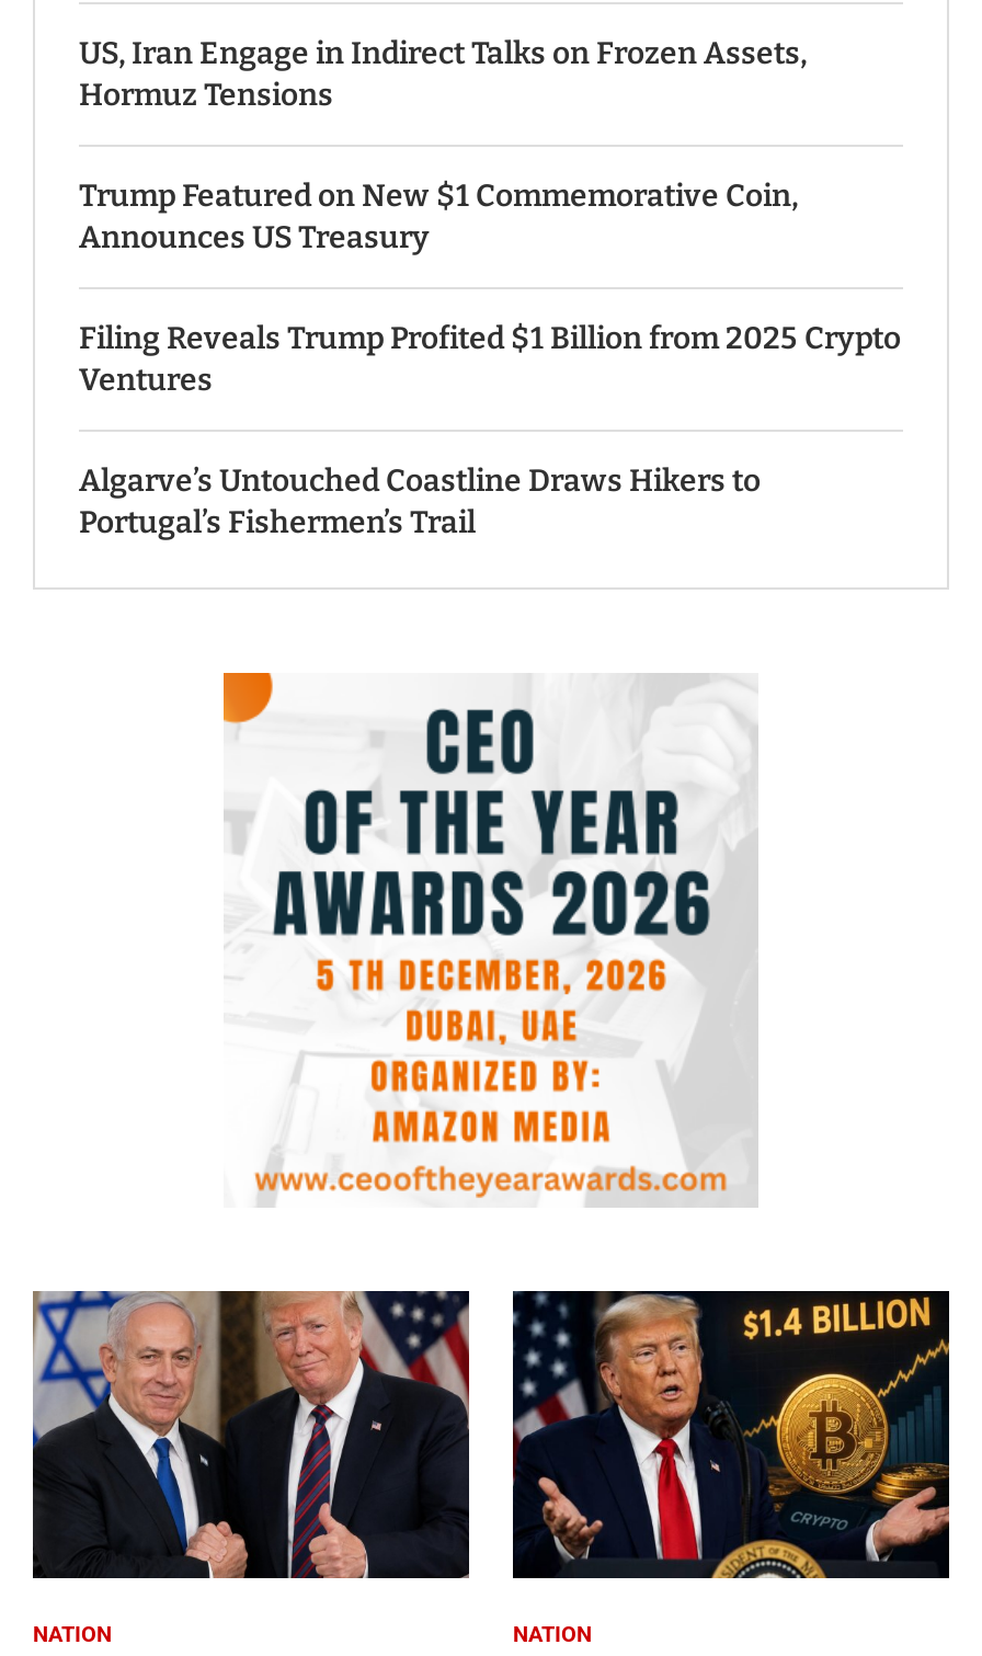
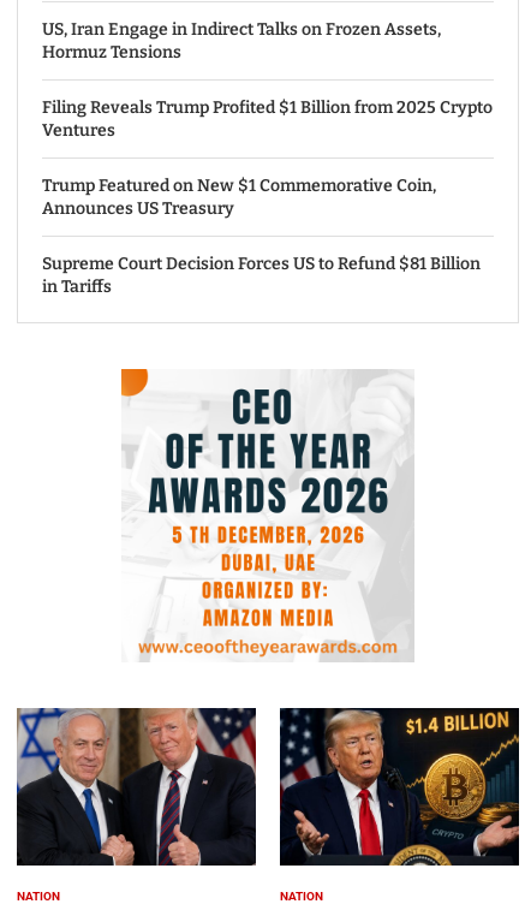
moved [79,178,798,256] -> [42,176,436,219]: Trump Featured on New $1 Commemorative Coin, | Announces US Treasury
moved [79,320,901,399] -> [42,97,493,141]: Filing Reveals Trump Profited $1 Billion from 2025 Crypto | Ventures
[79,462,761,541] Algarve’s Untouched Coastline Draws Hikers to | Portugal’s Fishermen’s Trail -> [42,254,481,297] Supreme Court Decision Forces US to Refund $81 Billion | in Tariffs

